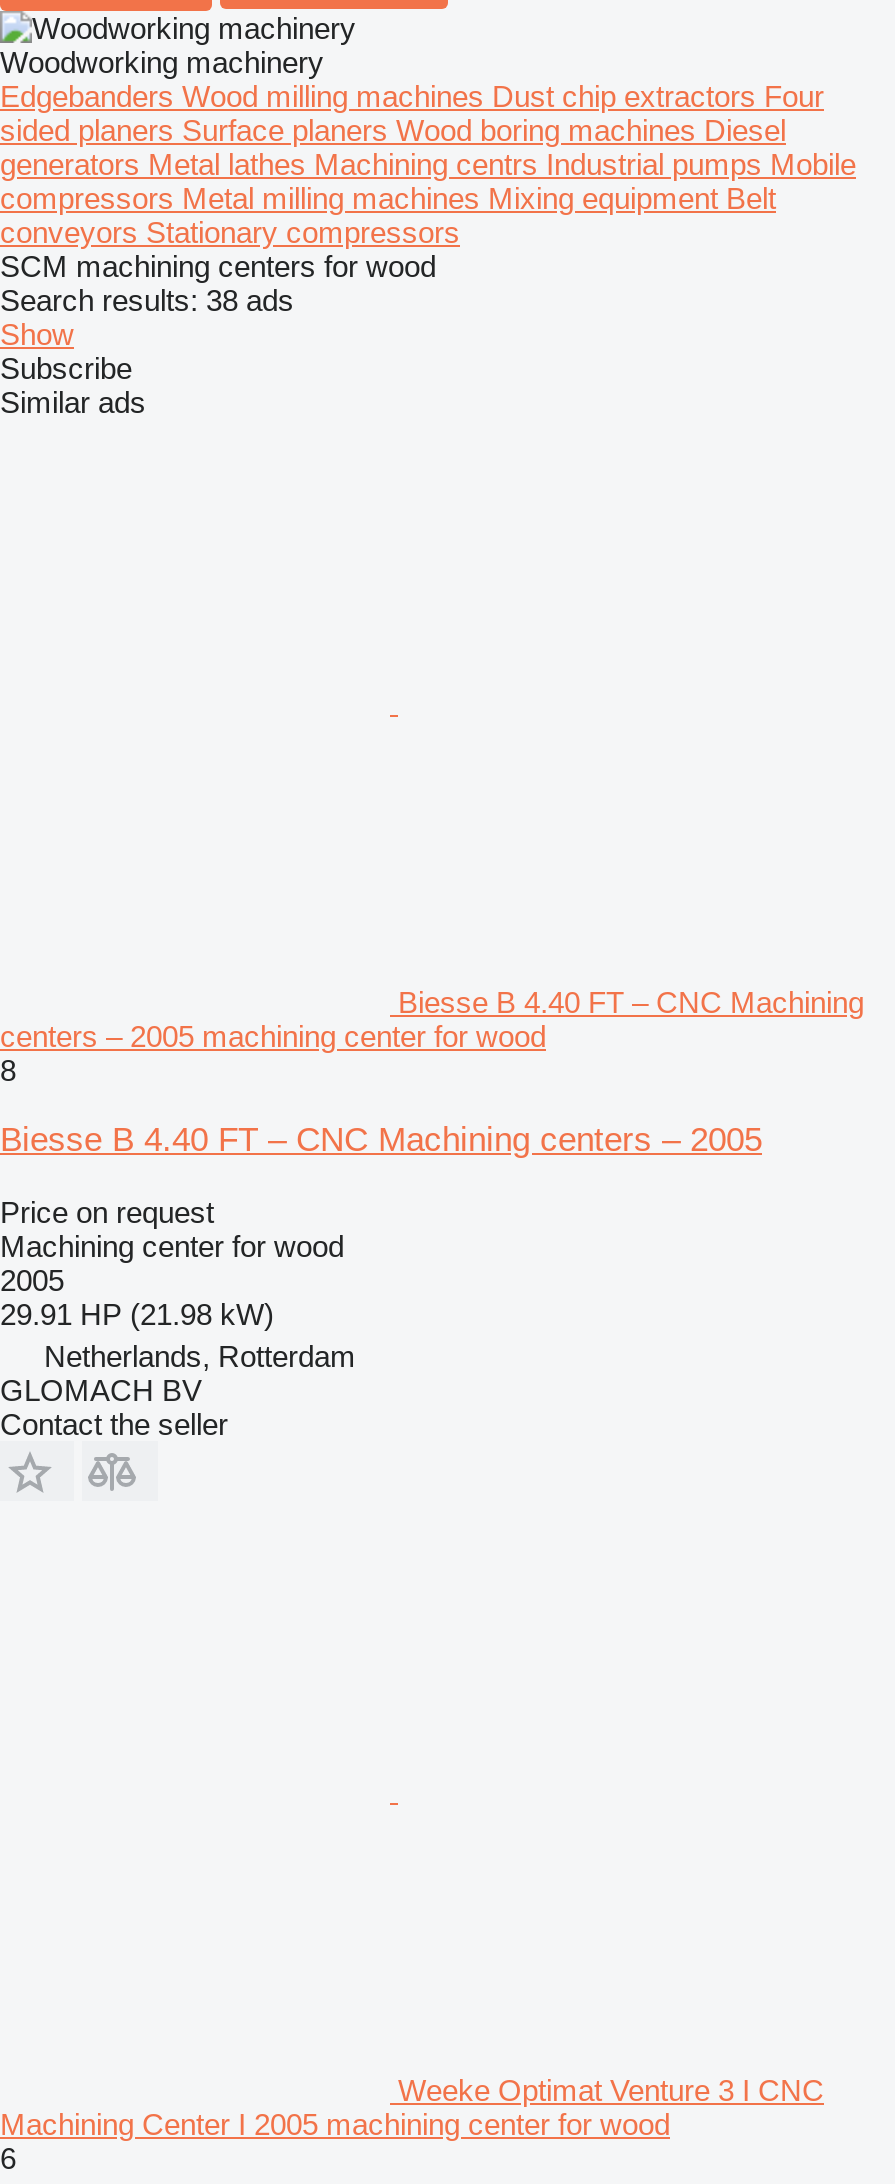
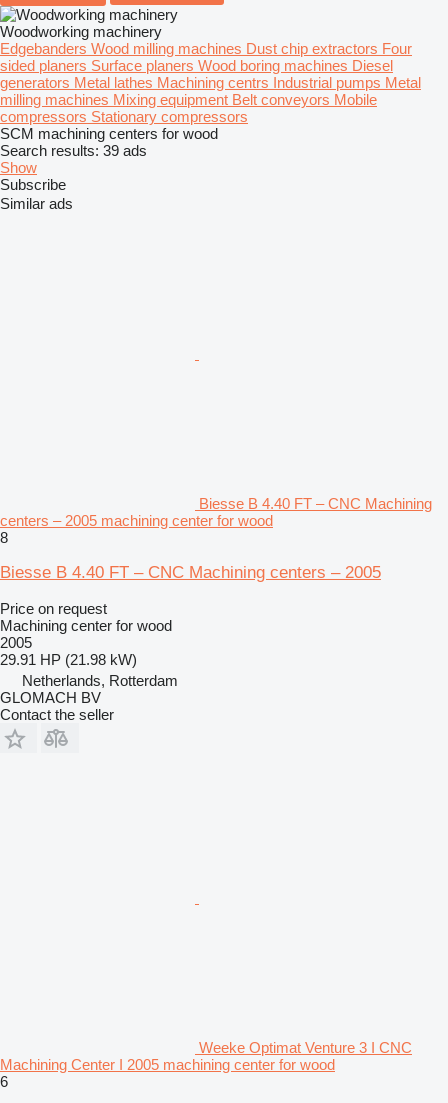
[0,147,856,249] generatorsMetal lathesMachining centrsIndustrial pumpsMobile | compressorsMetal milling machinesMixing equipmentBelt | conveyorsStationary compressors -> [0,74,421,125] generatorsMetal lathesMachining centrsIndustrial pumpsMetal | milling machinesMixing equipmentBelt conveyorsMobile | compressorsStationary compressors
[0,283,294,317] Search results:38 ads -> [0,142,147,159] Search results:39 ads

